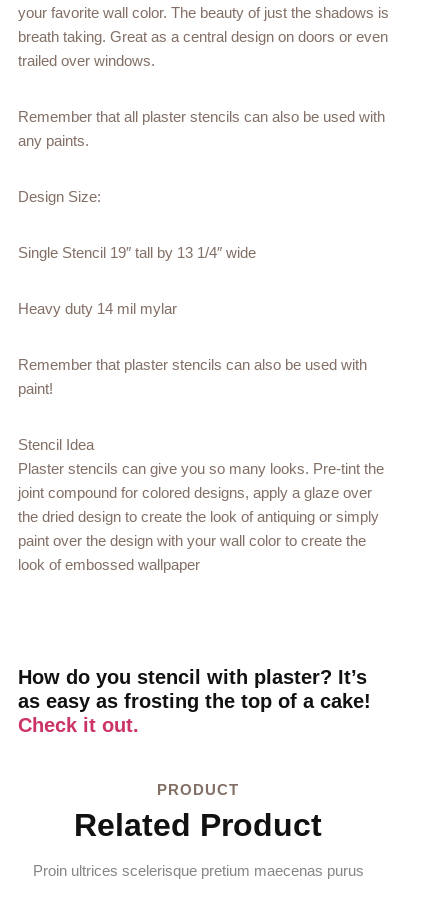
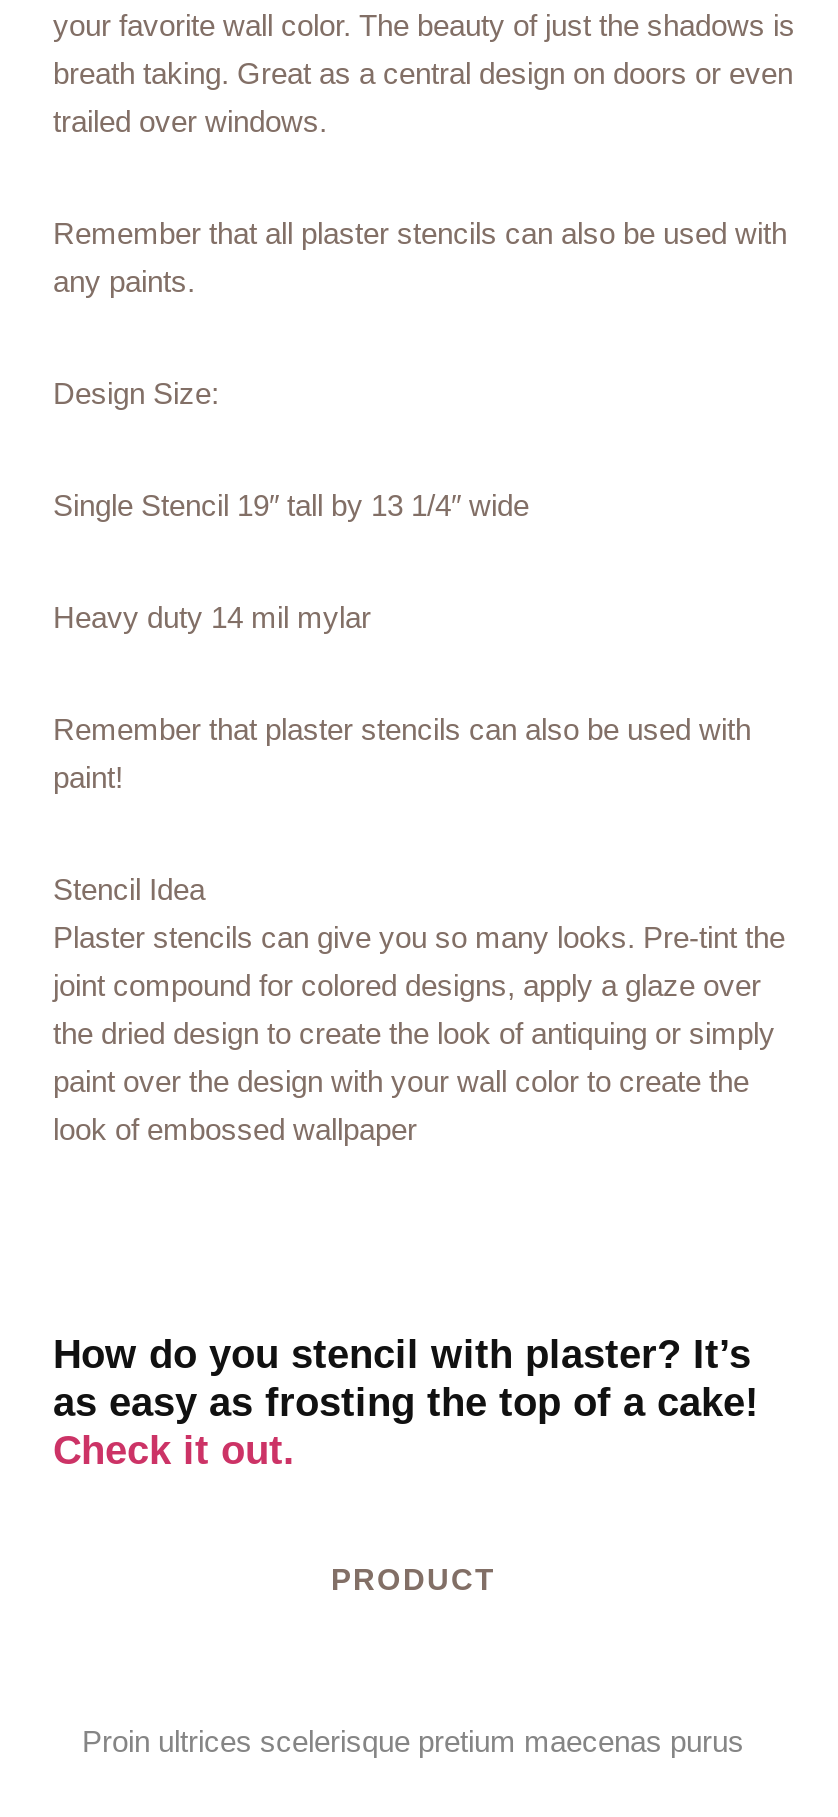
[74,807,322,843] Related Product -> none

